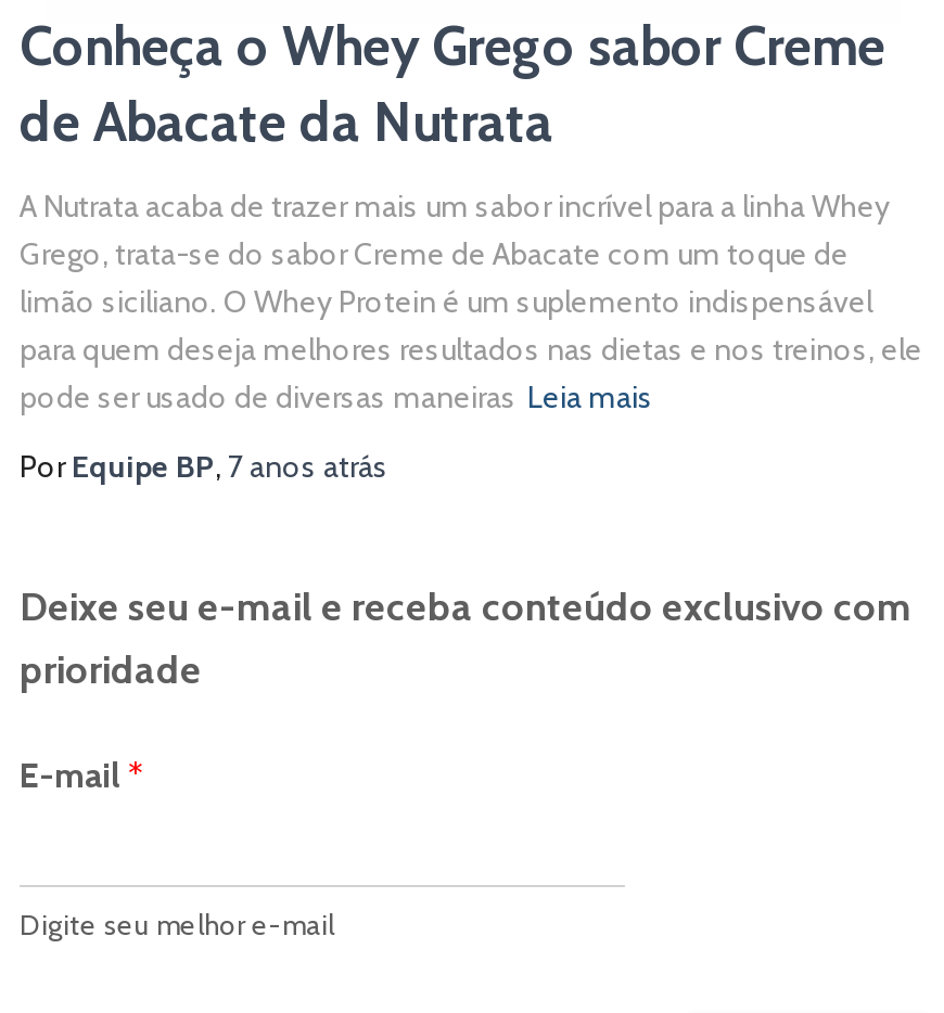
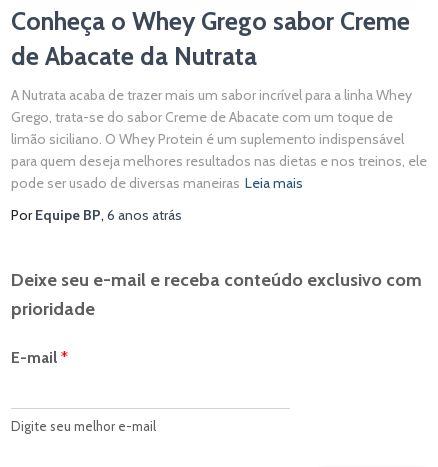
[20,446,388,485] Por Equipe BP, 7 anos atrás -> [11,206,182,224] Por Equipe BP, 6 anos atrás

